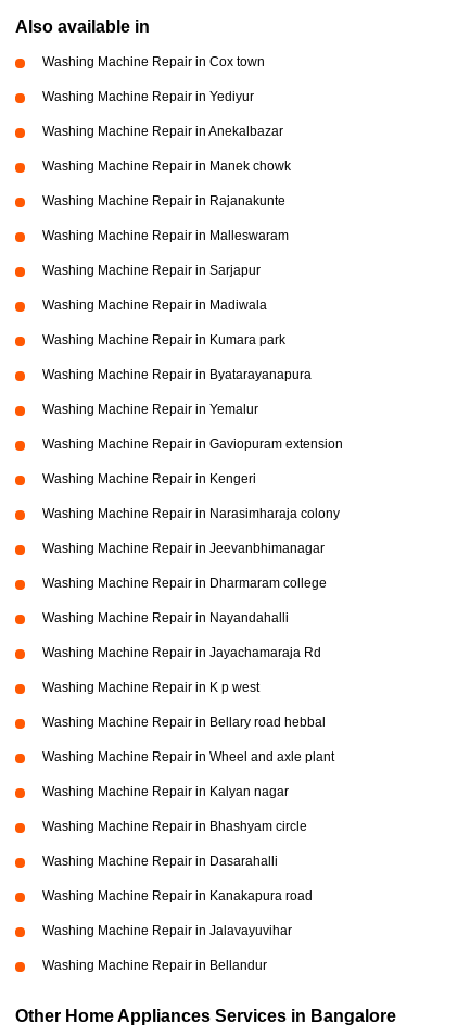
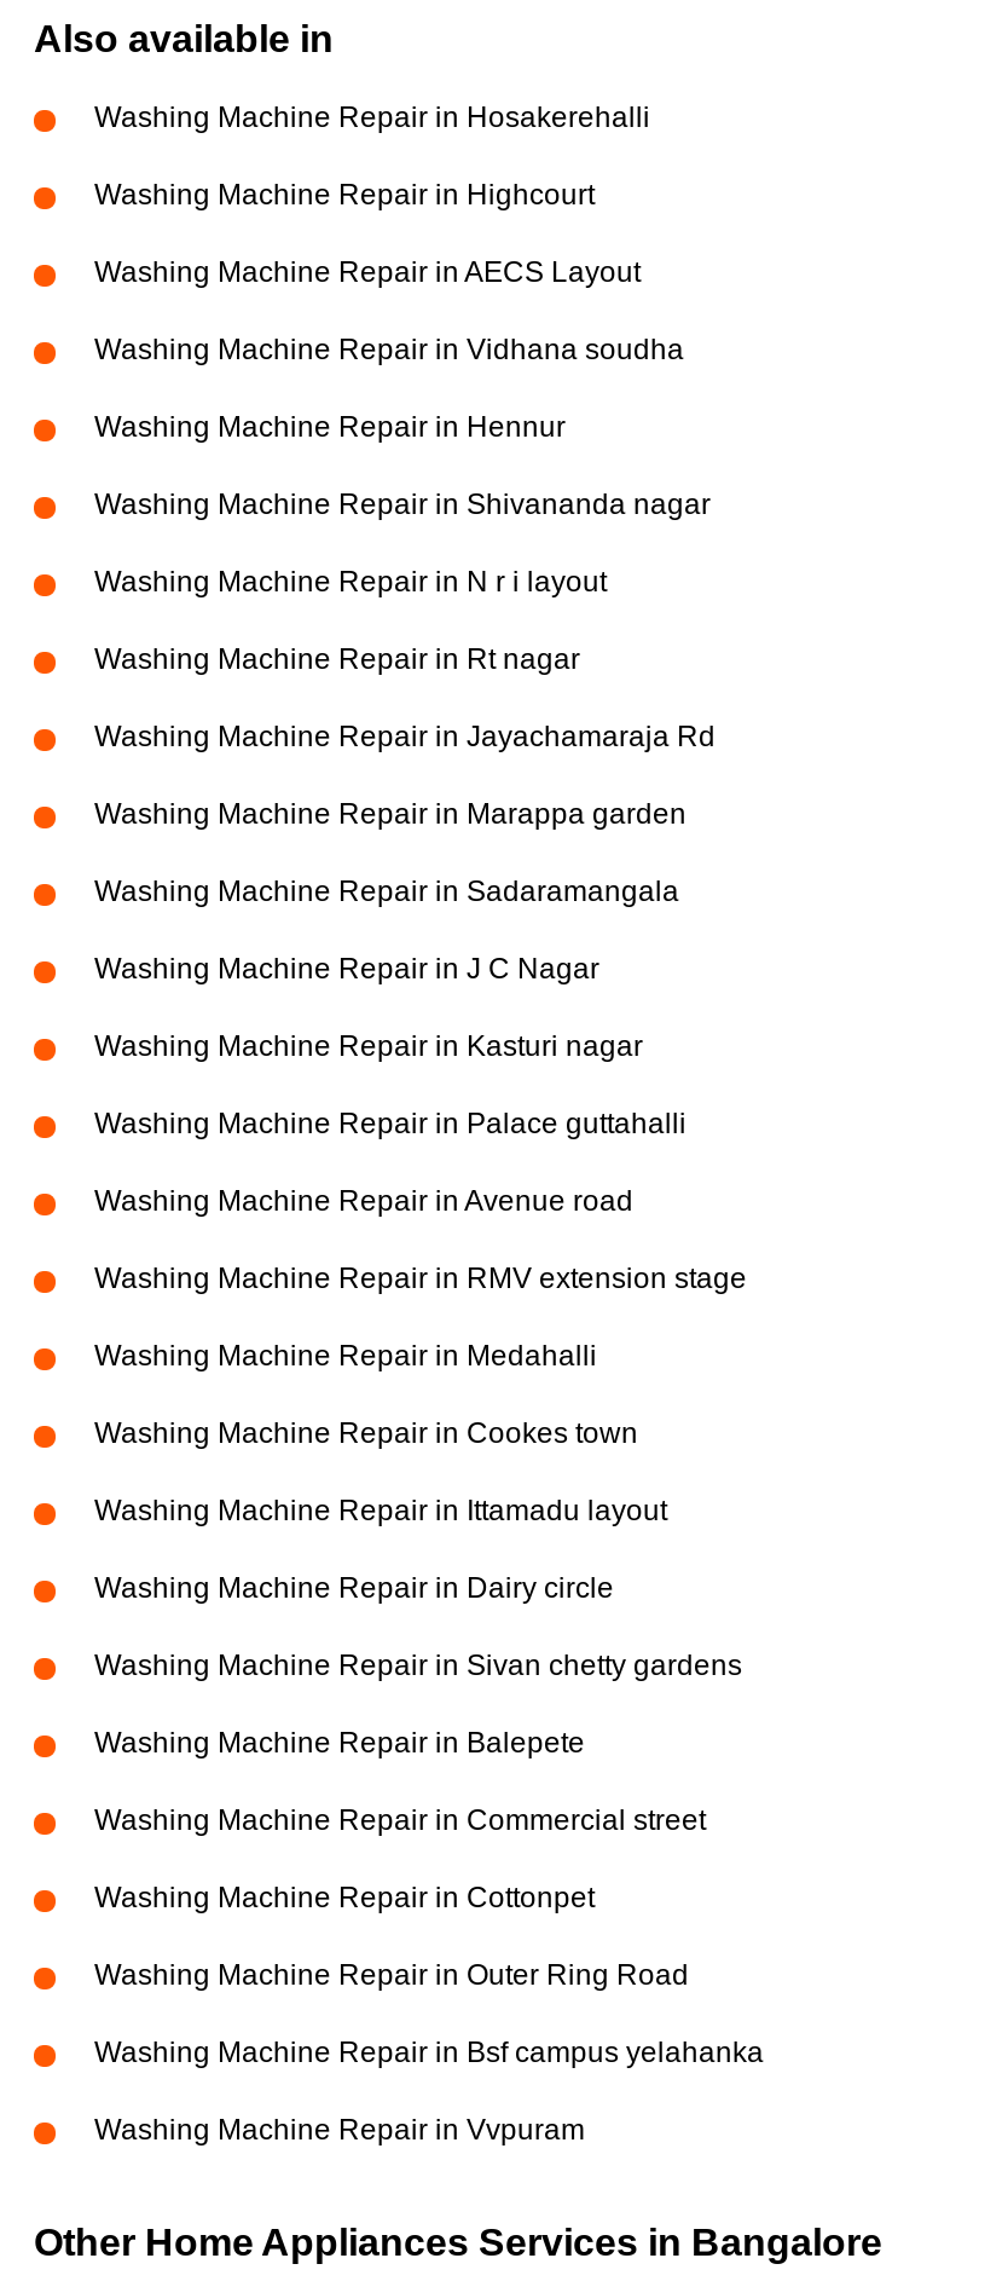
[42,54,343,626] Washing Machine Repair in Cox town | Washing Machine Repair in Yediyur | Washing Machine Repair in Anekalbazar | Washing Machine Repair in Manek chowk | Washing Machine Repair in Rajanakunte | Washing Machine Repair in Malleswaram | Washing Machine Repair in Sarjapur | Washing Machine Repair in Madiwala | Washing Machine Repair in Kumara park | Washing Machine Repair in Byatarayanapura | Washing Machine Repair in Yemalur | Washing Machine Repair in Gaviopuram extension | Washing Machine Repair in Kengeri | Washing Machine Repair in Narasimharaja colony | Washing Machine Repair in Jeevanbhimanagar | Washing Machine Repair in Dharmaram college | Washing Machine Repair in Nayandahalli -> [94,100,711,676] Washing Machine Repair in Hosakerehalli | Washing Machine Repair in Highcourt | Washing Machine Repair in AECS Layout | Washing Machine Repair in Vidhana soudha | Washing Machine Repair in Hennur | Washing Machine Repair in Shivananda nagar | Washing Machine Repair in N r i layout | Washing Machine Repair in Rt nagar
moved [42,645,321,660] -> [94,720,716,753]: Washing Machine Repair in Jayachamaraja Rd
[42,680,334,973] Washing Machine Repair in K p west | Washing Machine Repair in Bellary road hebbal | Washing Machine Repair in Wheel and axle plant | Washing Machine Repair in Kalyan nagar | Washing Machine Repair in Bhashyam circle | Washing Machine Repair in Dasarahalli | Washing Machine Repair in Kanakapura road | Washing Machine Repair in Jalavayuvihar | Washing Machine Repair in Bellandur -> [94,797,764,2147] Washing Machine Repair in Marappa garden | Washing Machine Repair in Sadaramangala | Washing Machine Repair in J C Nagar | Washing Machine Repair in Kasturi nagar | Washing Machine Repair in Palace guttahalli | Washing Machine Repair in Avenue road | Washing Machine Repair in RMV extension stage | Washing Machine Repair in Medahalli | Washing Machine Repair in Cookes town | Washing Machine Repair in Ittamadu layout | Washing Machine Repair in Dairy circle | Washing Machine Repair in Sivan chetty gardens | Washing Machine Repair in Balepete | Washing Machine Repair in Commercial street | Washing Machine Repair in Cottonpet | Washing Machine Repair in Outer Ring Road | Washing Machine Repair in Bsf campus yelahanka | Washing Machine Repair in Vvpuram

